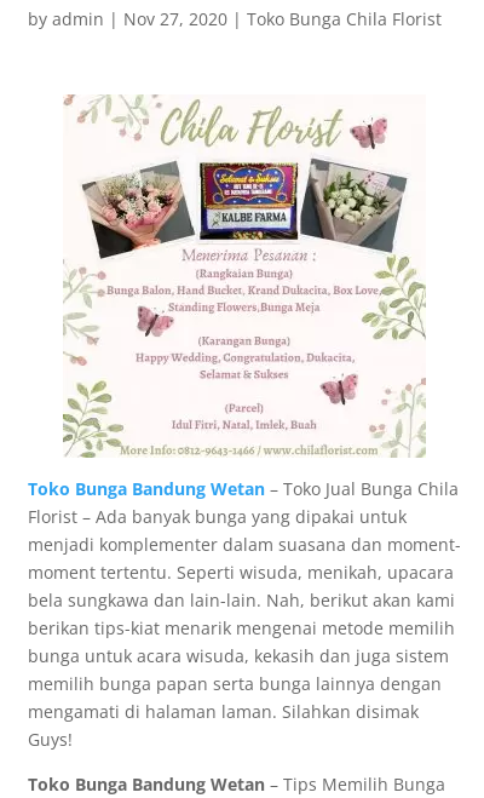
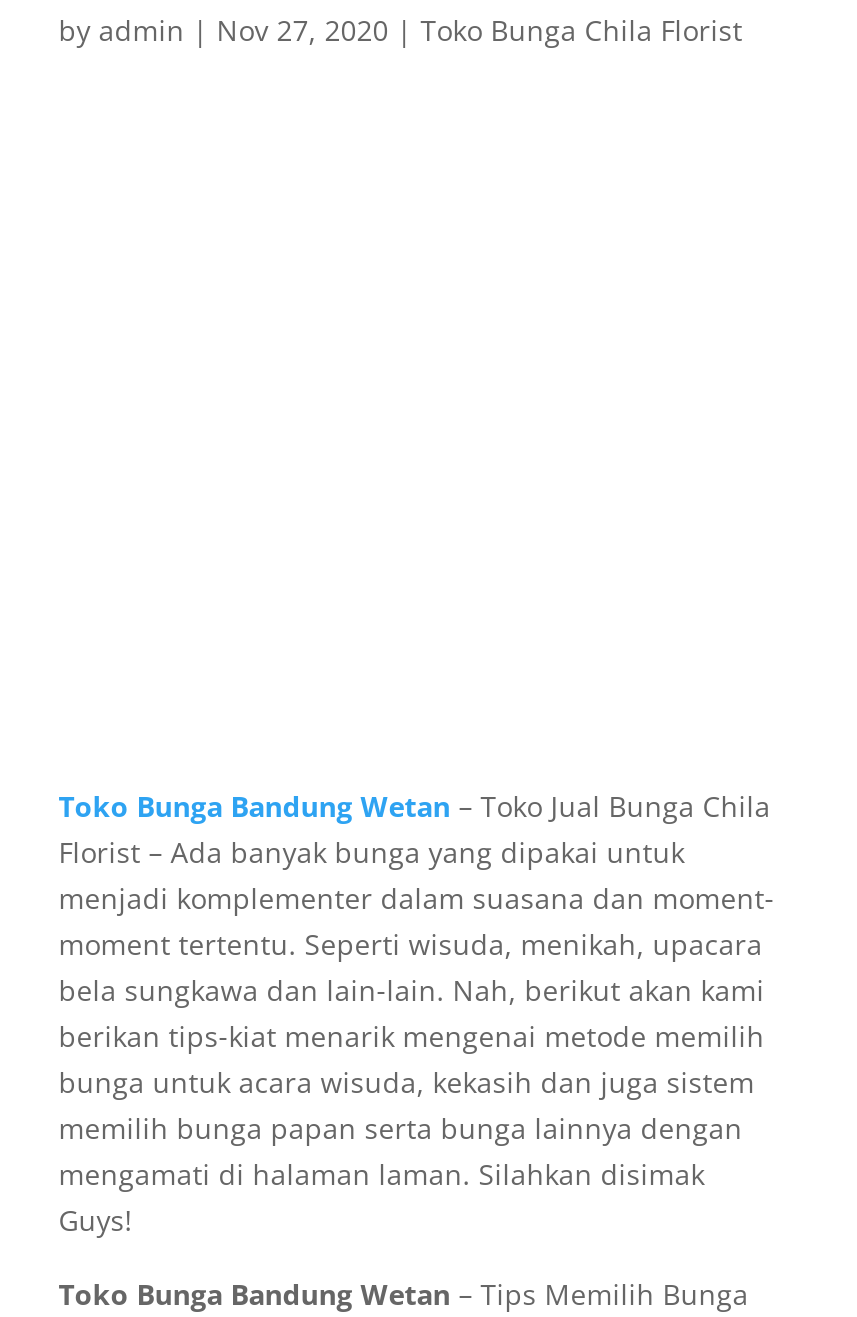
[62,93,426,459] [image] -> none

